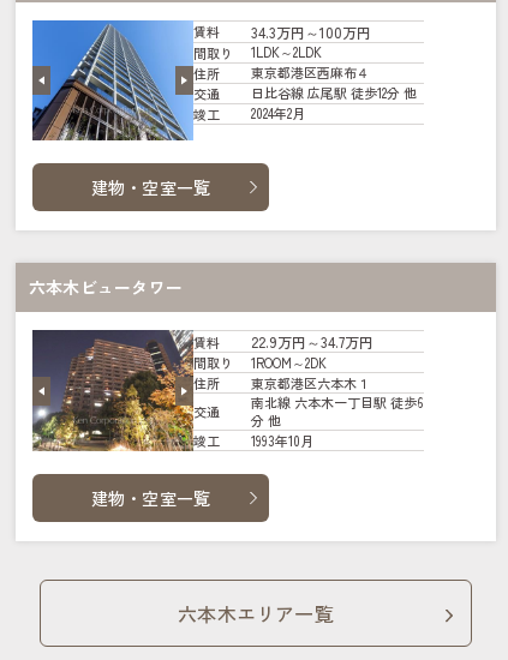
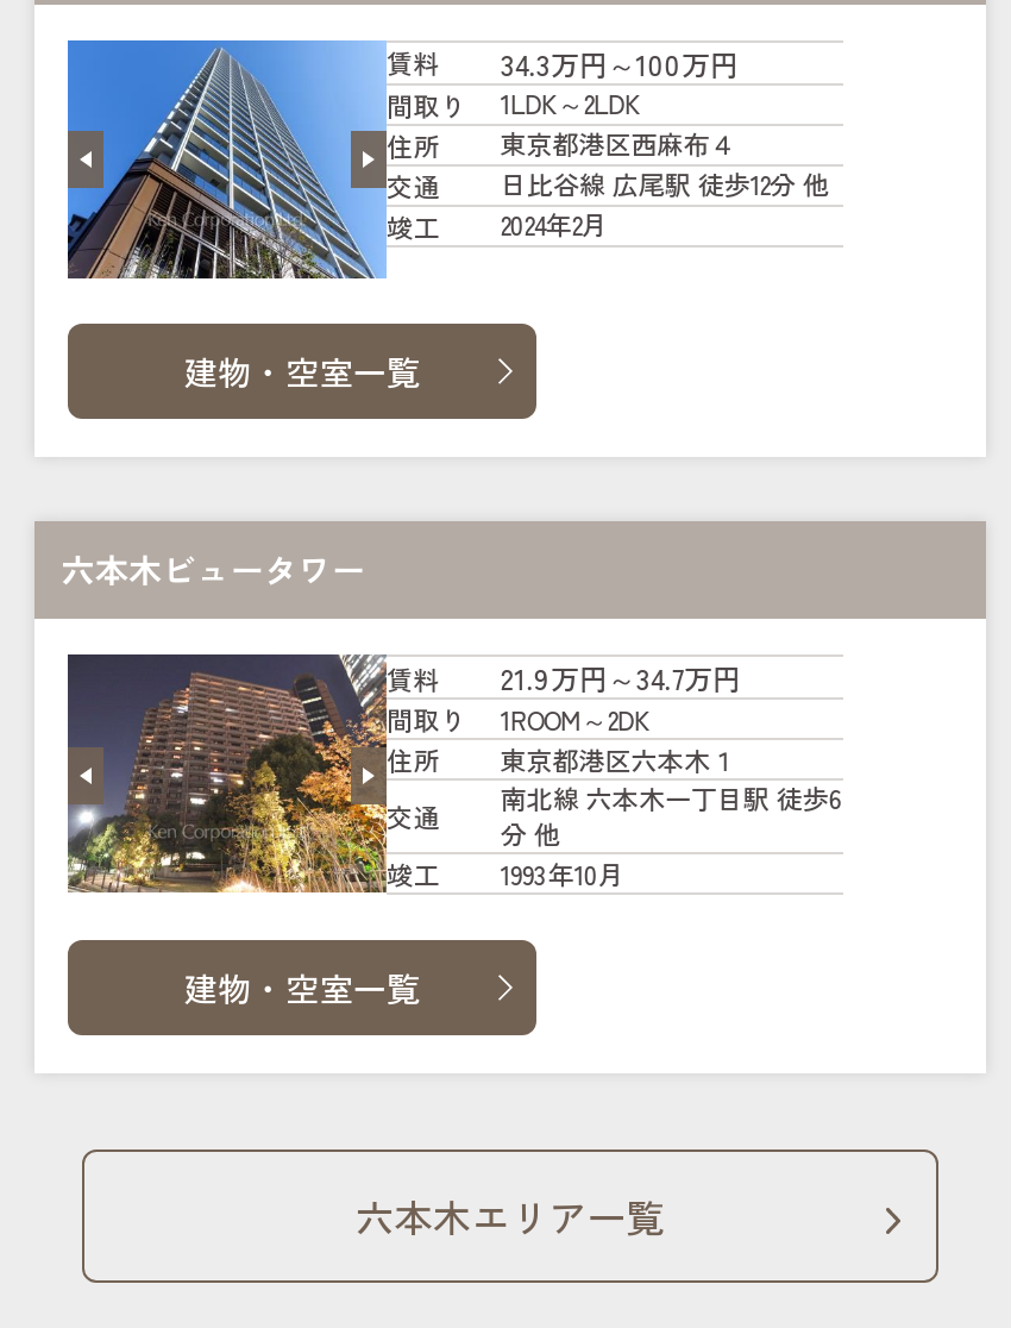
[251,332,373,352] 22.9万円～34.7万円 -> [501,658,741,698] 21.9万円～34.7万円

